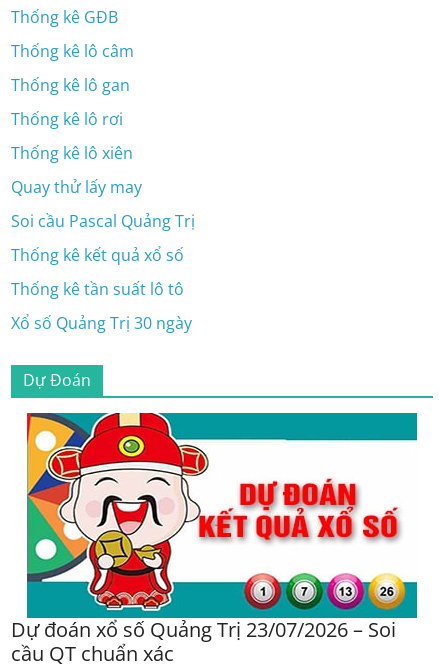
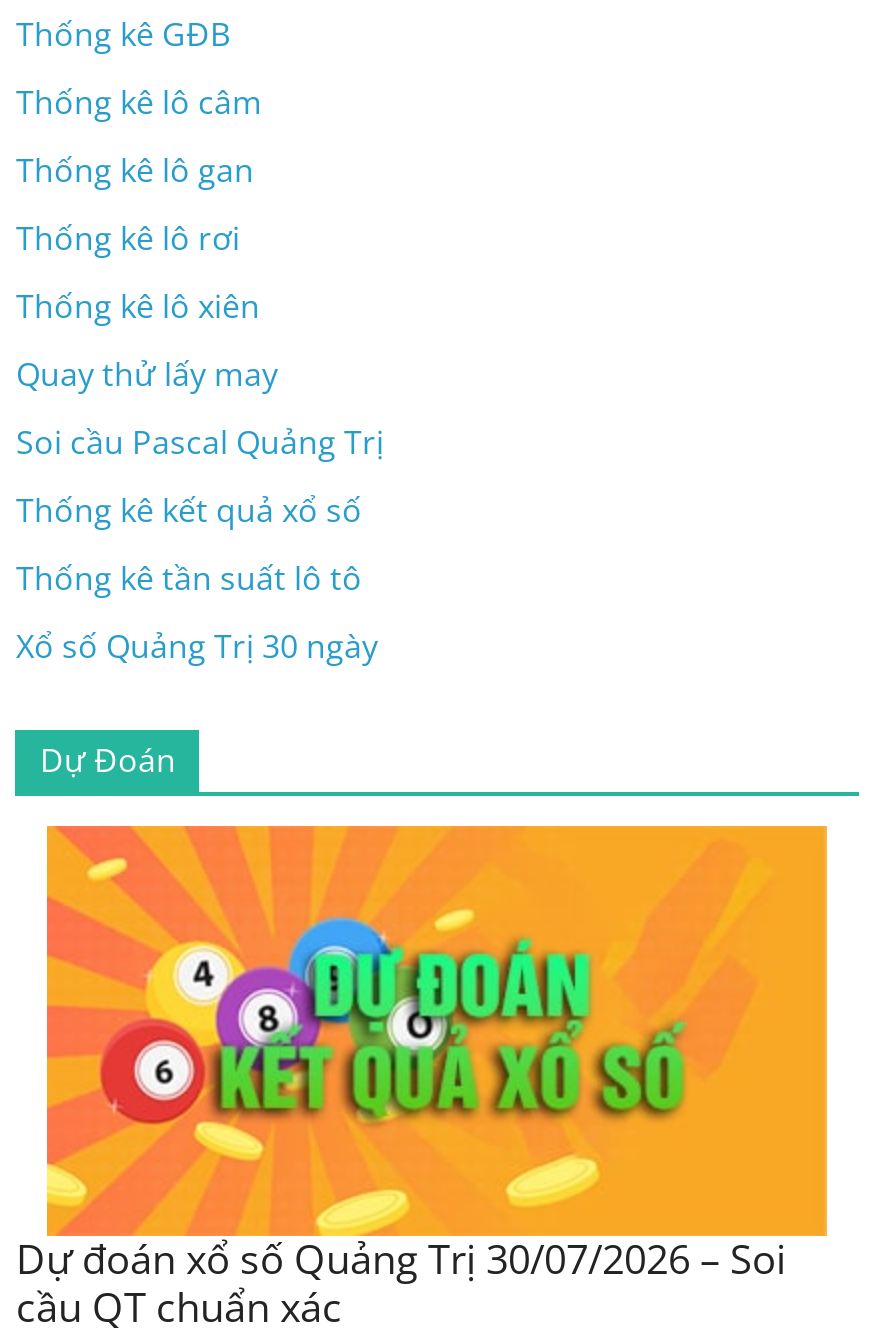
[11,412,418,643] [image] | Dự đoán xổ số Quảng Trị 23/07/2026 – Soi -> [16,824,829,1287] [image] | Dự đoán xổ số Quảng Trị 30/07/2026 – Soi

